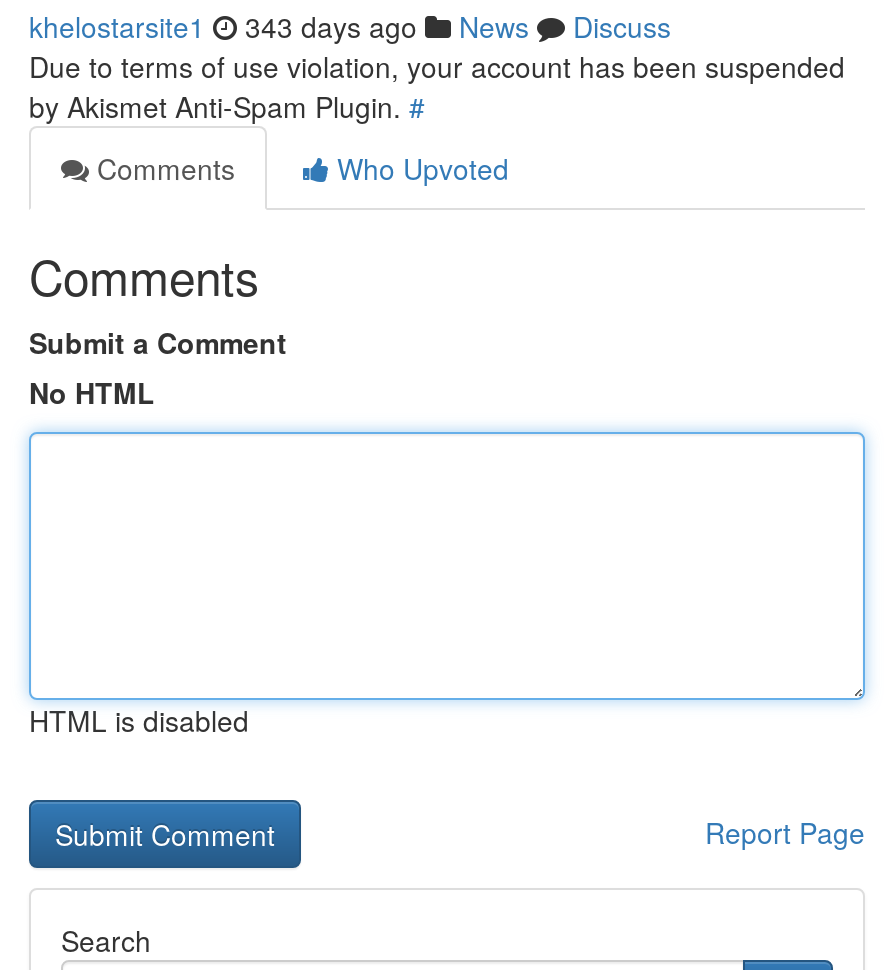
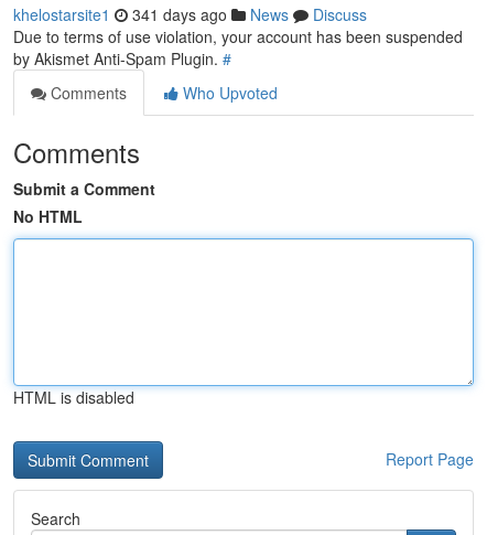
[29,6,671,46] khelostarsite1 343 days ago News Discuss -> [13,3,367,25] khelostarsite1 341 days ago News Discuss

